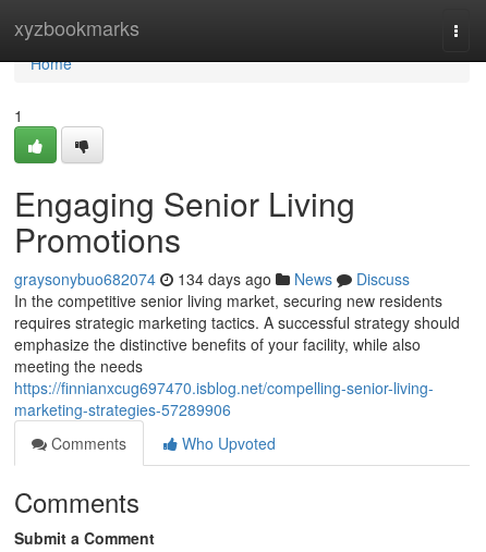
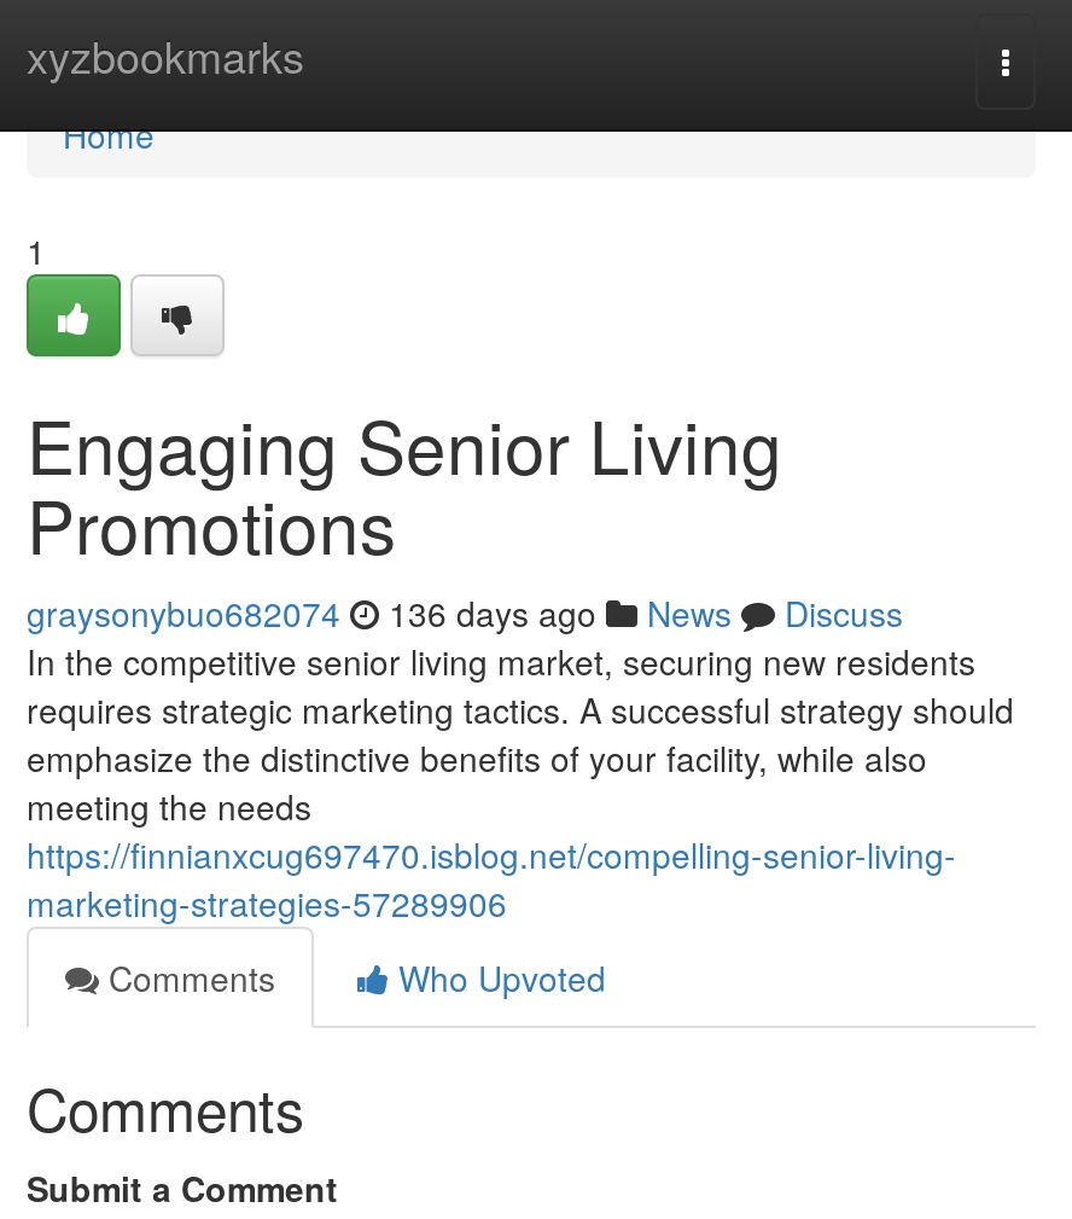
[14,268,410,290] graysonybuo682074 134 days ago News Discuss -> [27,588,903,637] graysonybuo682074 136 days ago News Discuss

